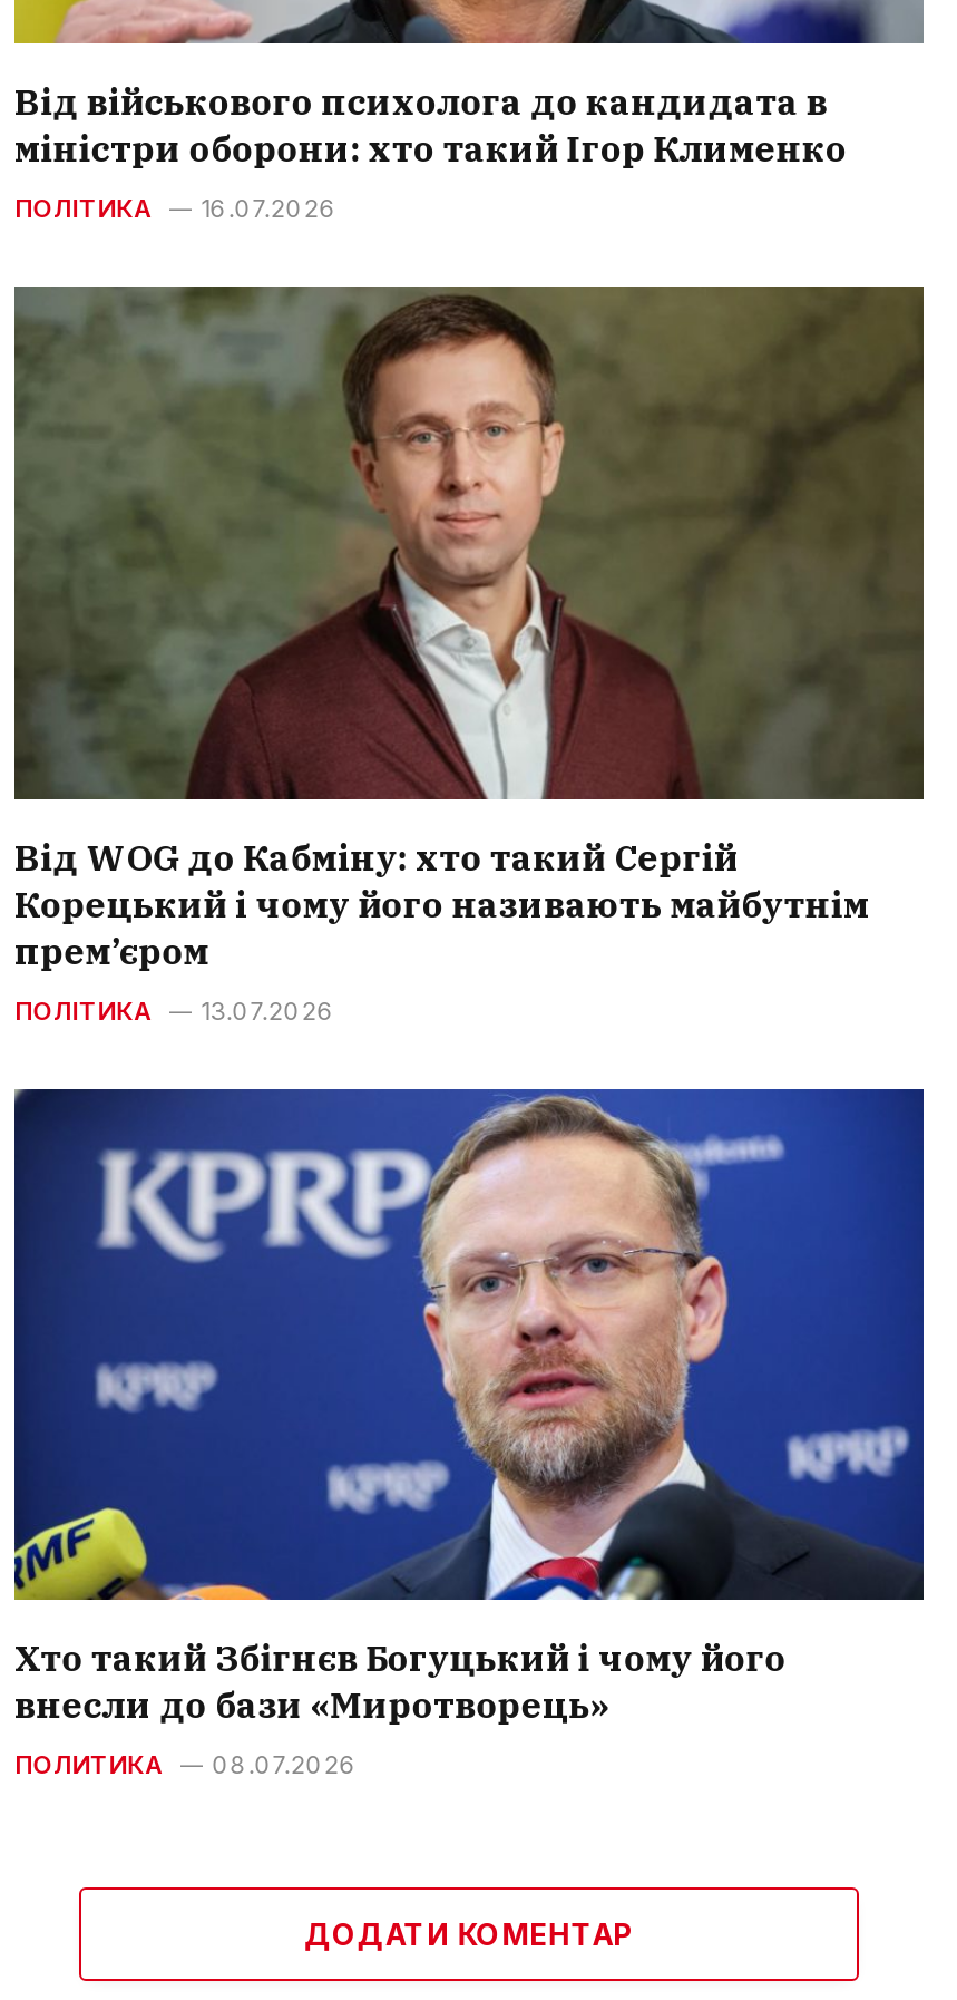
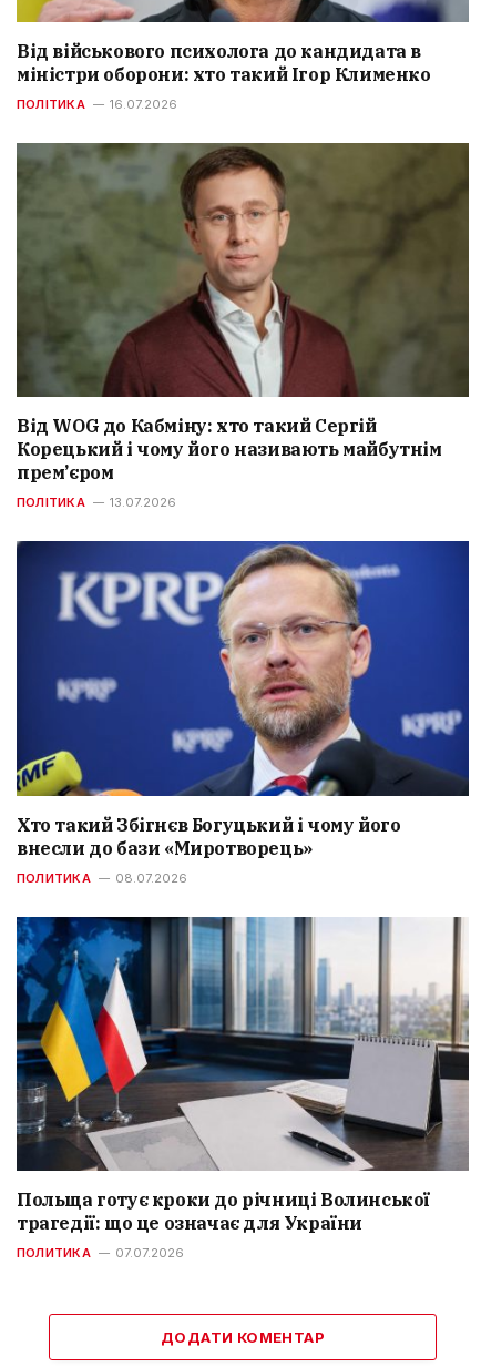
none -> [16,916,470,1261] [image] | Польща готує кроки до річниці Волинської | трагедії: що це означає для України | ПОЛИТИКА | 07.07.2026

